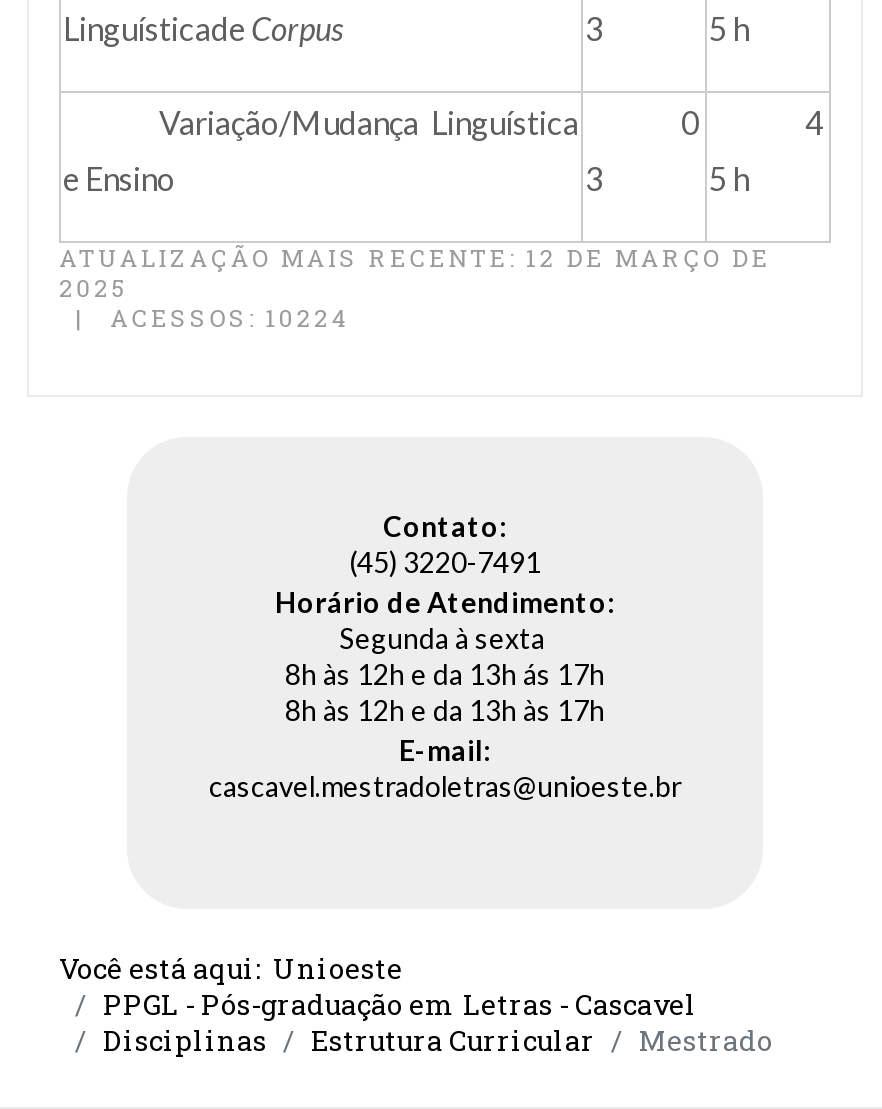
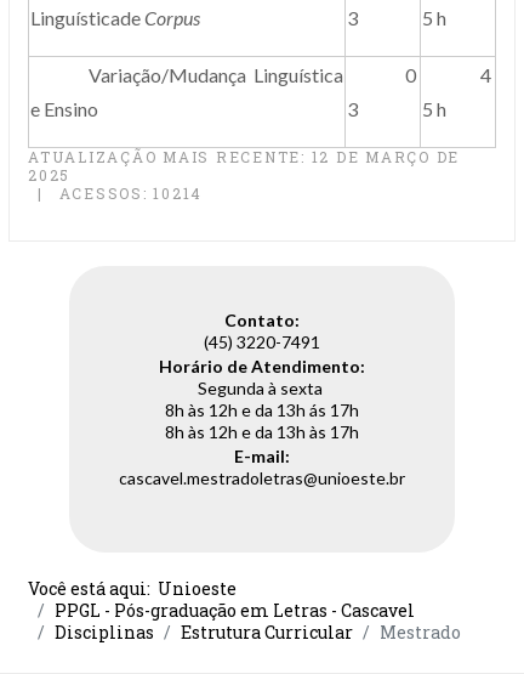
[110,301,351,333] ACESSOS: 10224 -> [59,183,203,203] ACESSOS: 10214

